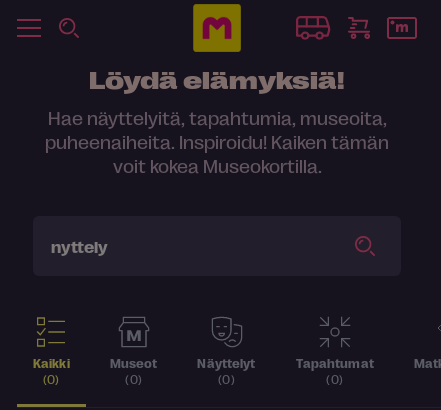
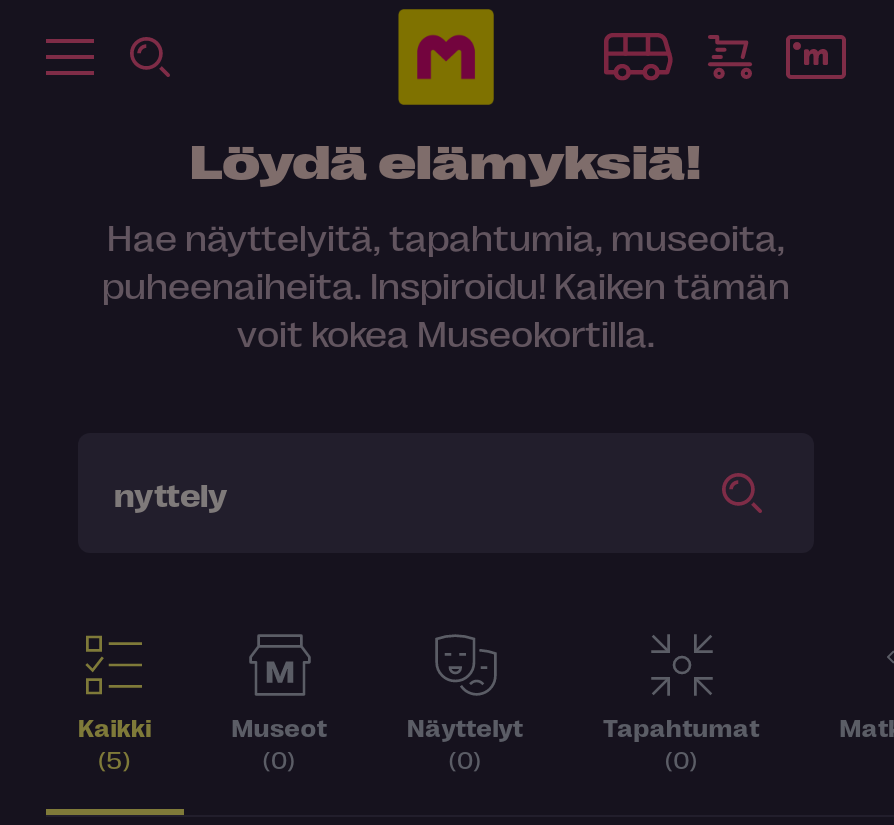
[43,372,59,386] (0) -> [98,745,131,773] (5)

